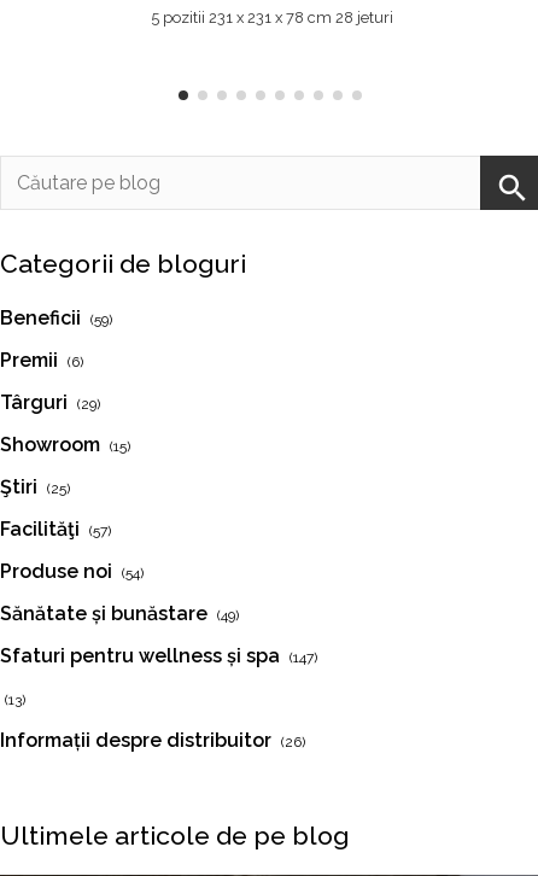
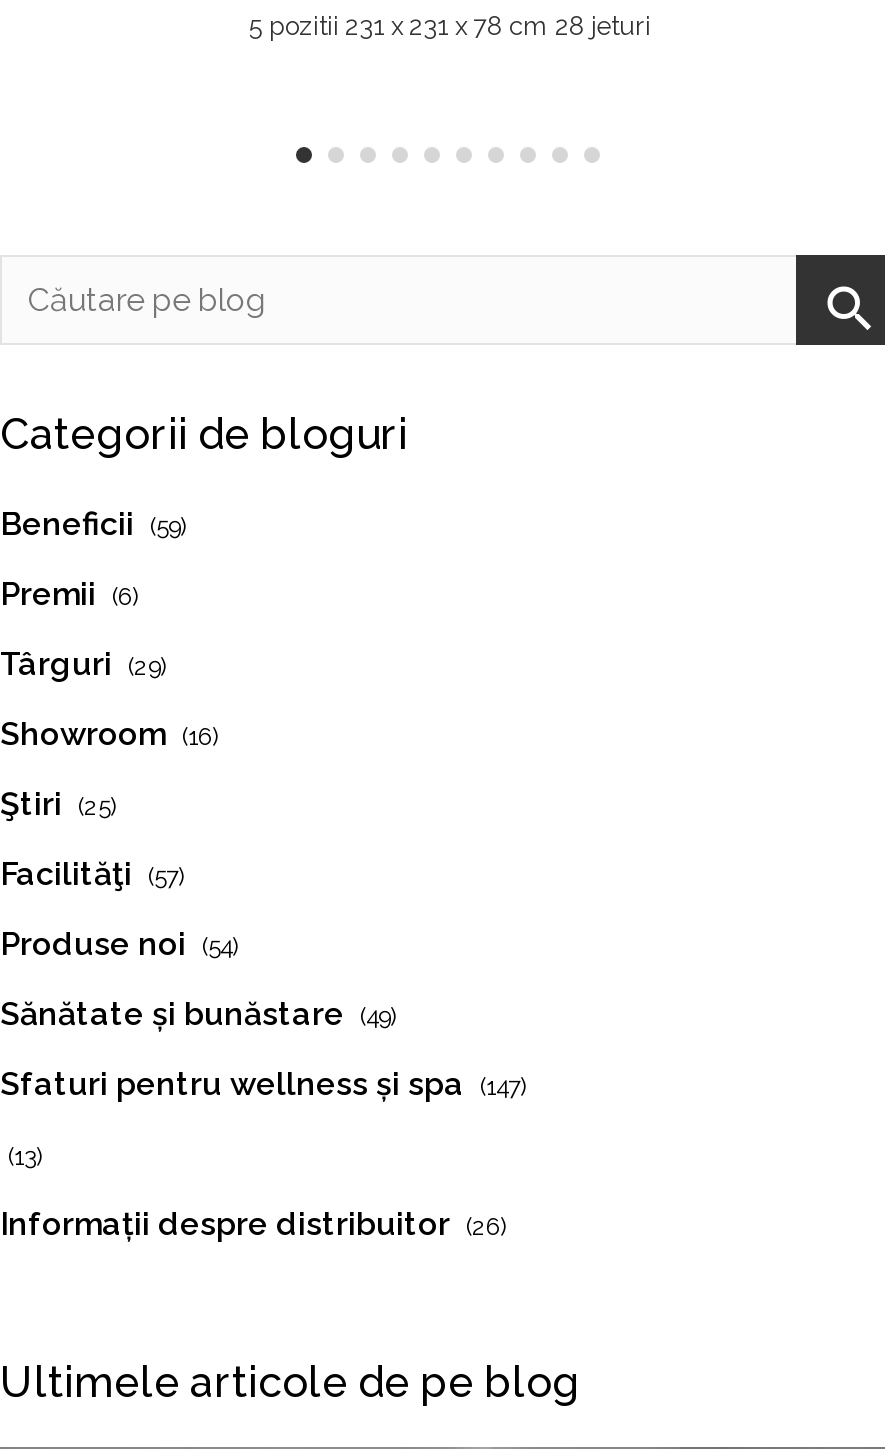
[0,433,130,456] Showroom (15) -> [0,715,218,753] Showroom (16)

